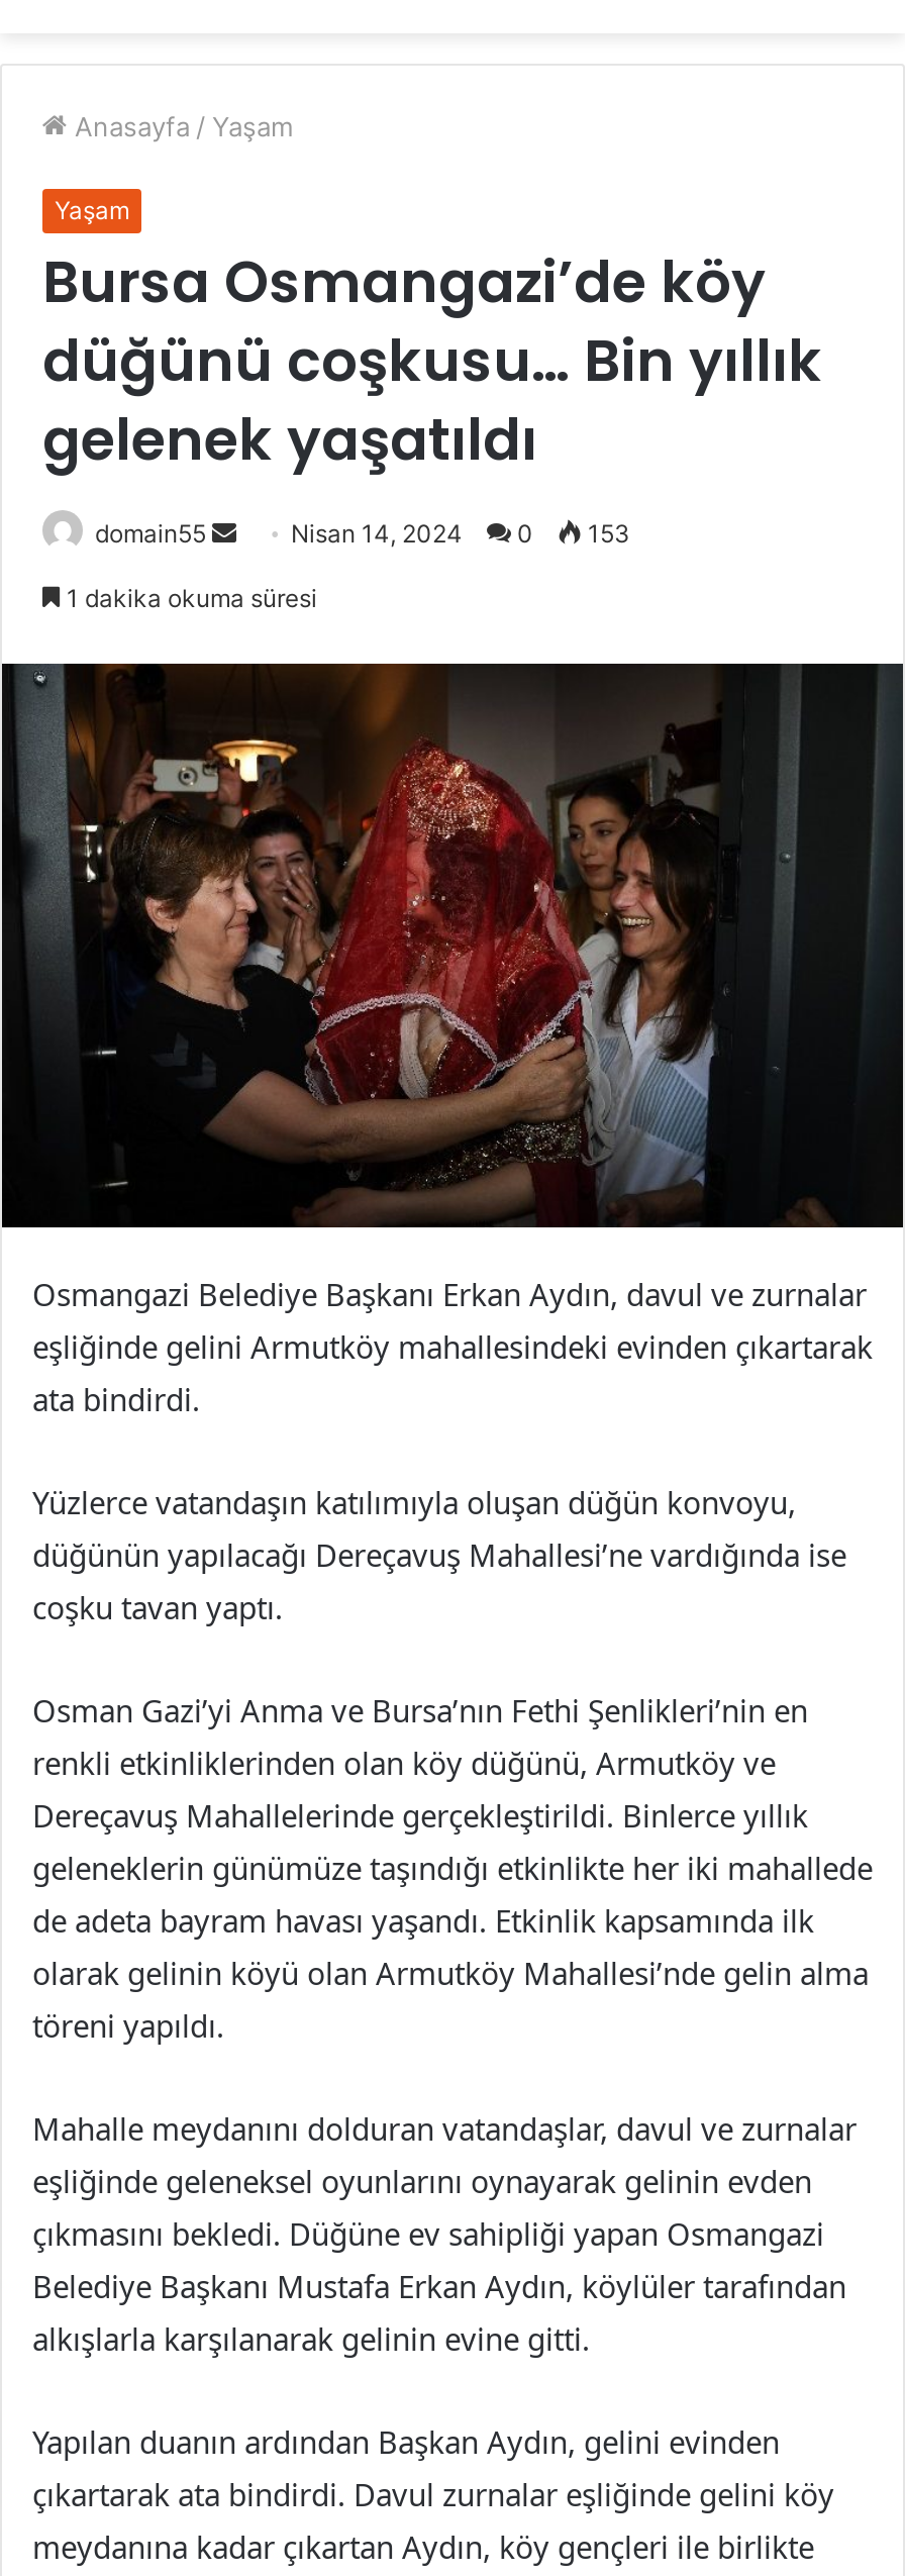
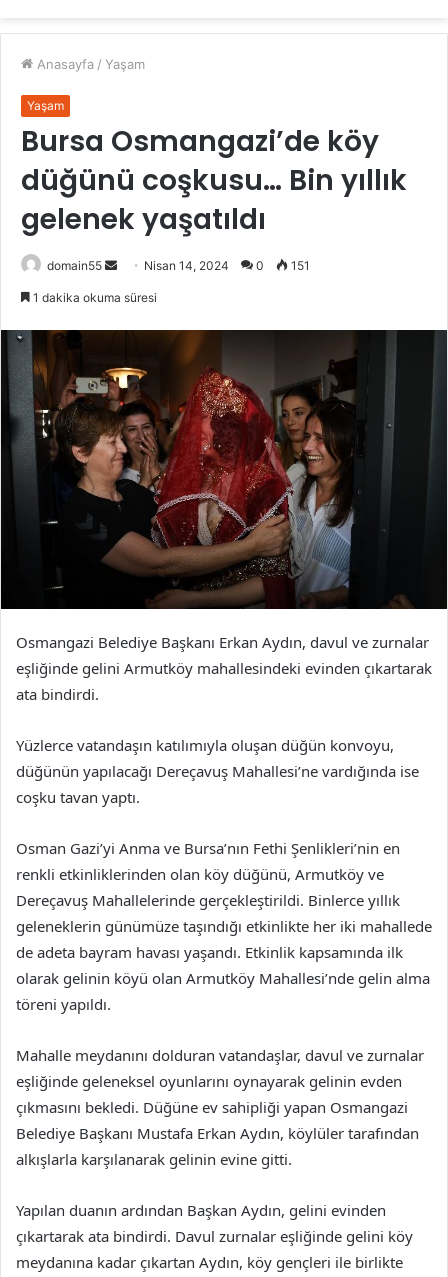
[582,518,630,549] 153 -> [288,258,310,273] 151

